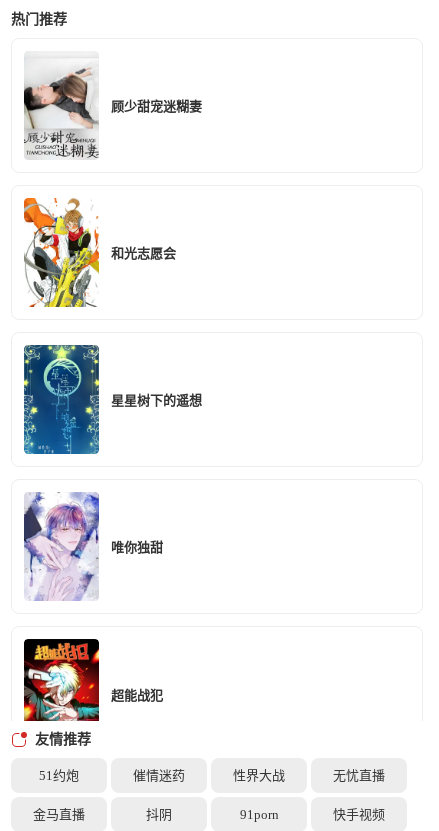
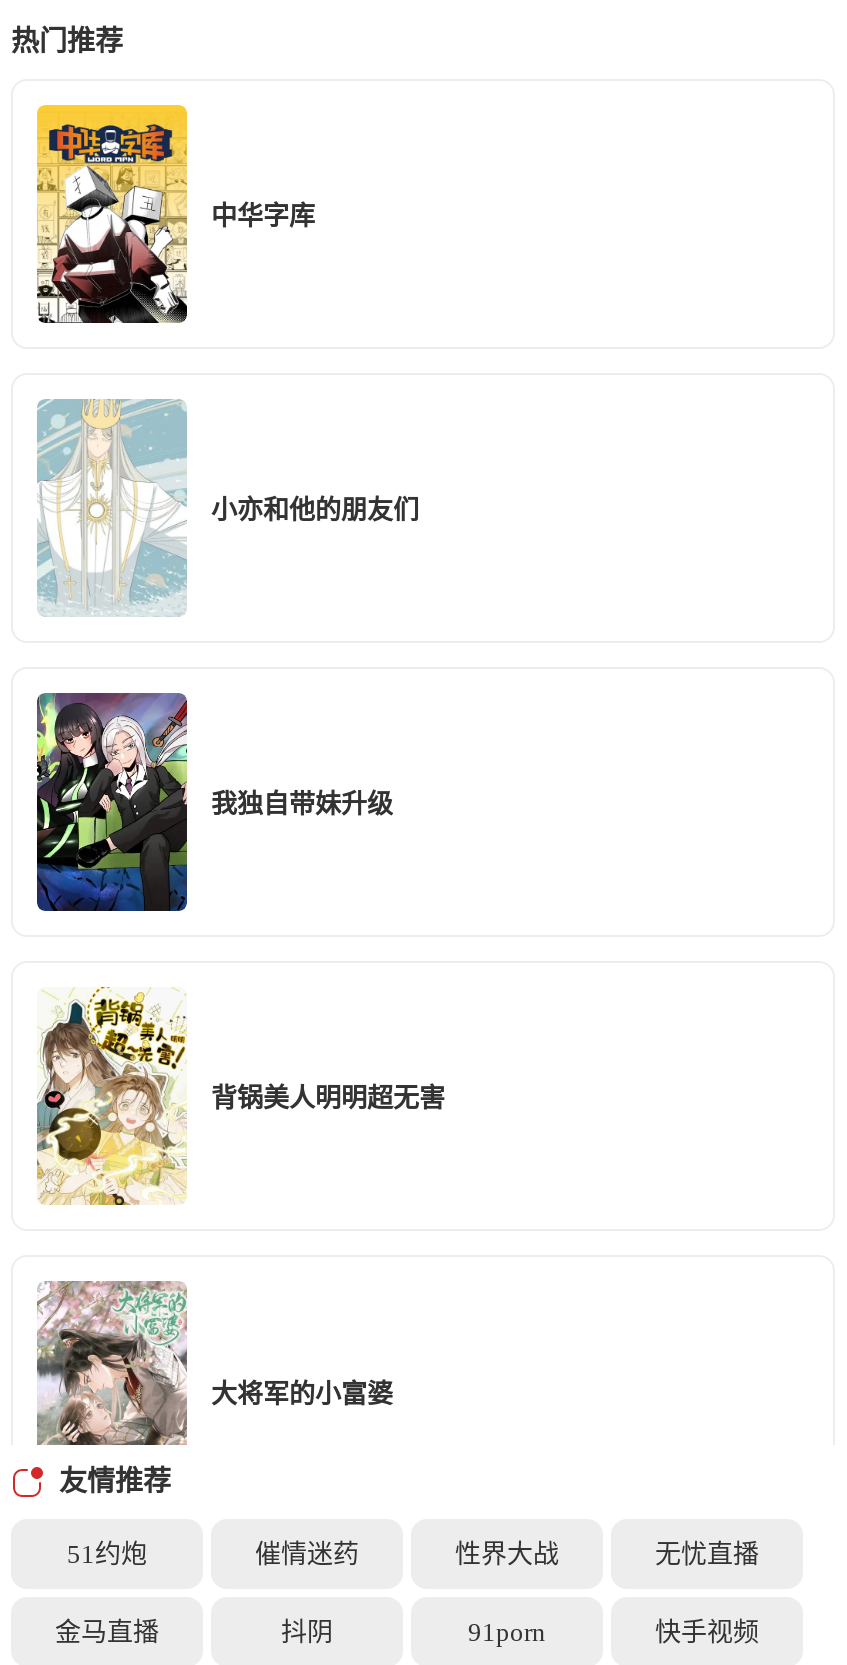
[23,51,202,160] [image] | 顾少甜宠迷糊妻 -> [35,103,315,325] [image] | 中华字库
[23,197,176,308] [image] | 和光志愿会 -> [35,397,419,617] [image] | 小亦和他的朋友们
[23,344,202,455] [image] | 星星树下的遥想 -> [35,693,393,913] [image] | 我独自带妹升级
[23,492,163,601] [image] | 唯你独甜 -> [35,987,445,1207] [image] | 背锅美人明明超无害
[23,638,163,722] [image] | 超能战犯 -> [35,1281,393,1447] [image] | 大将军的小富婆

